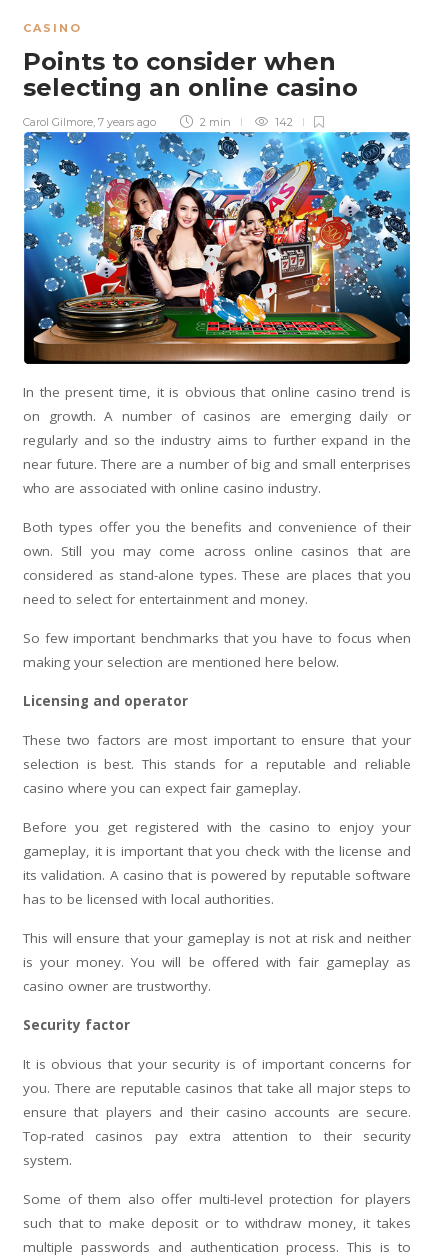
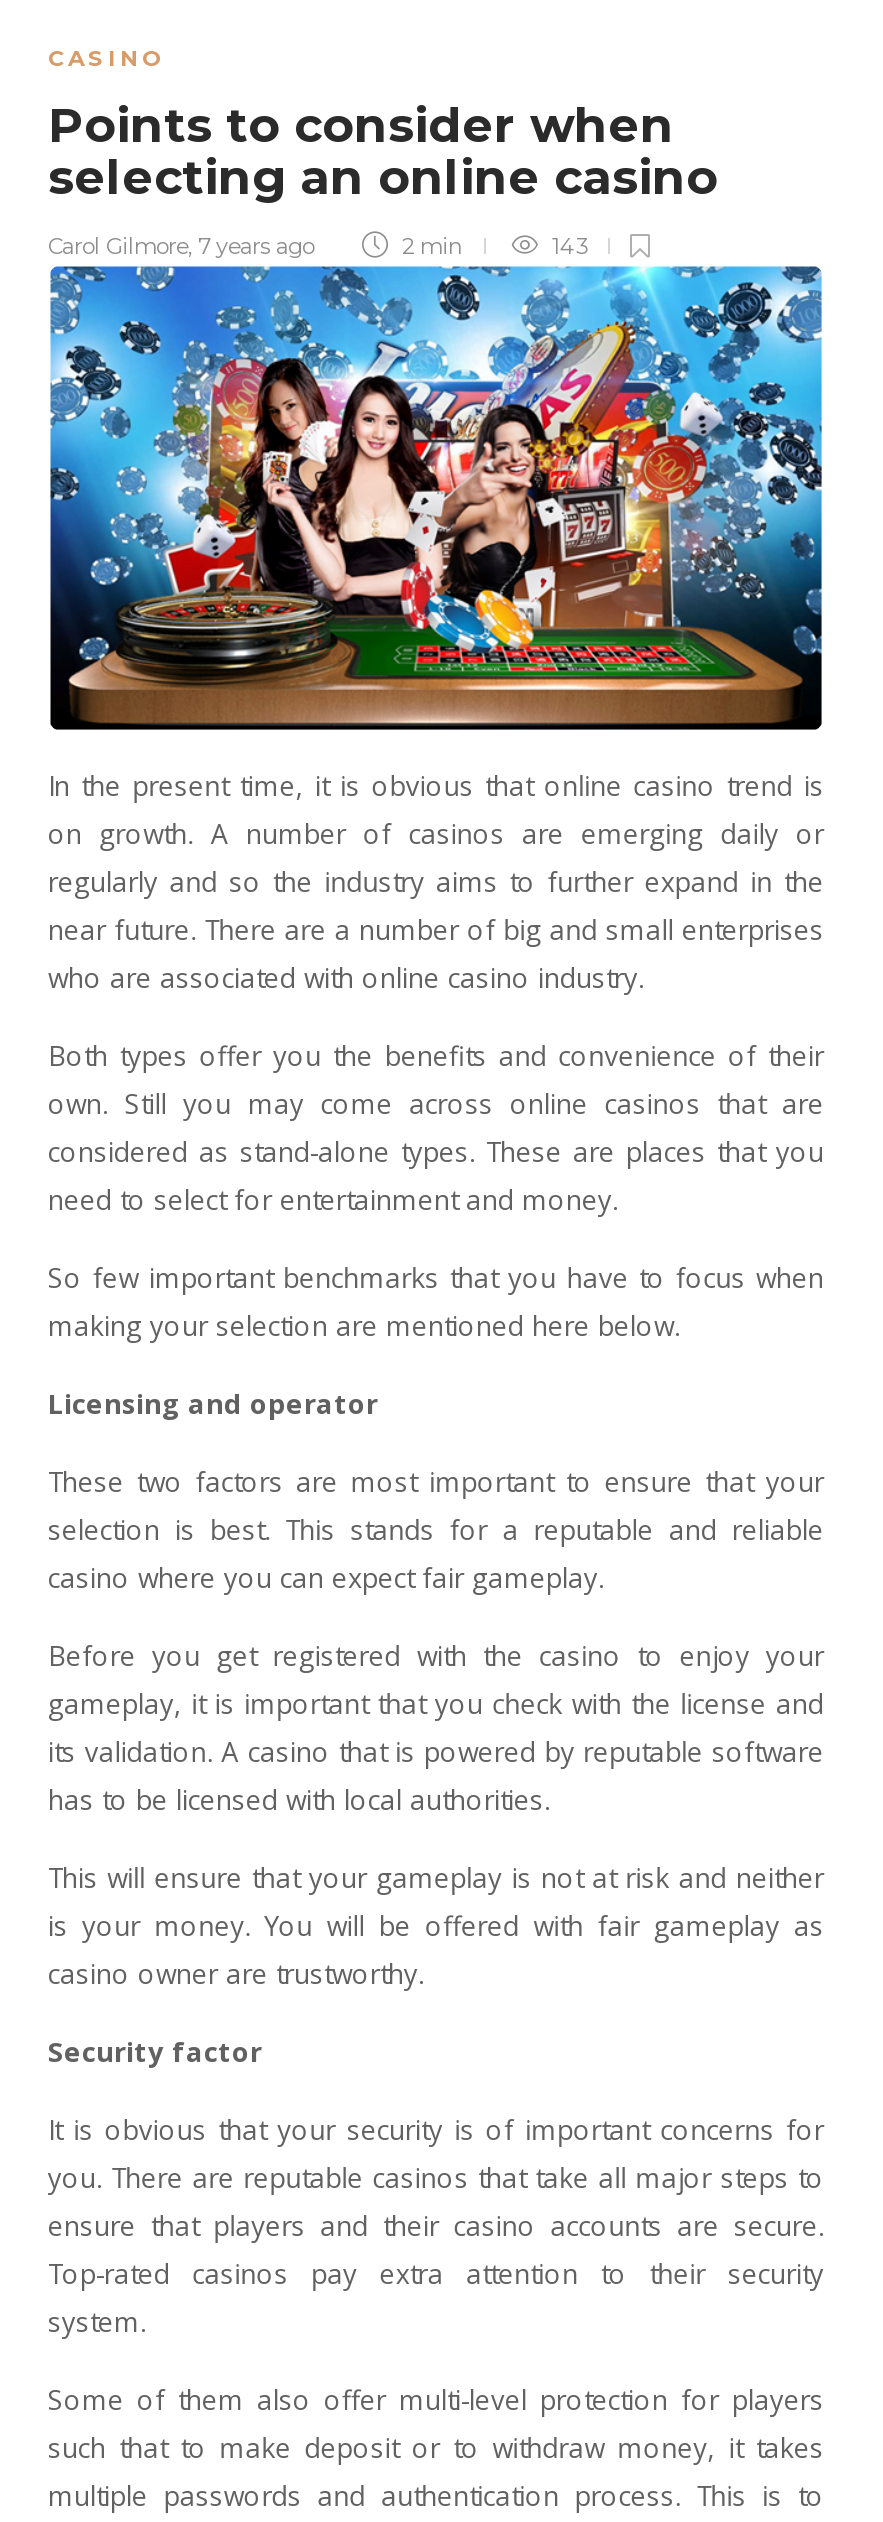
[272,115,293,129] 142 -> [546,232,588,260] 143

